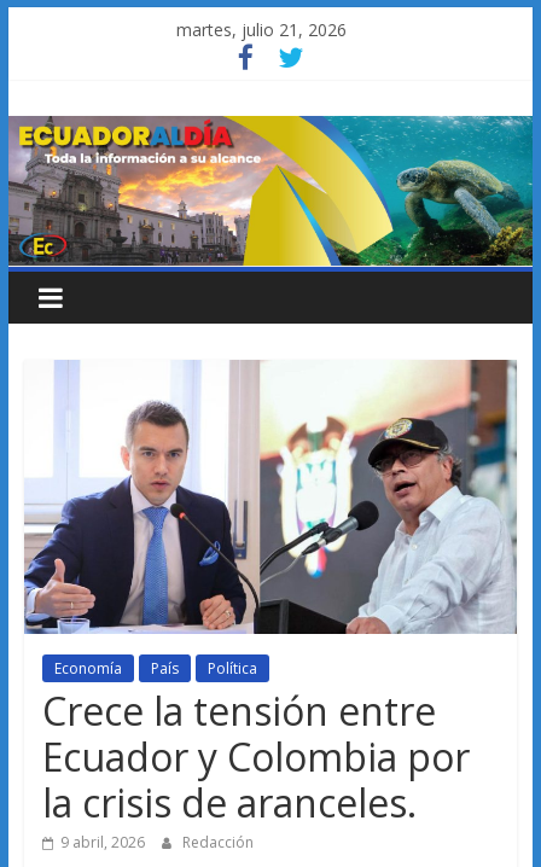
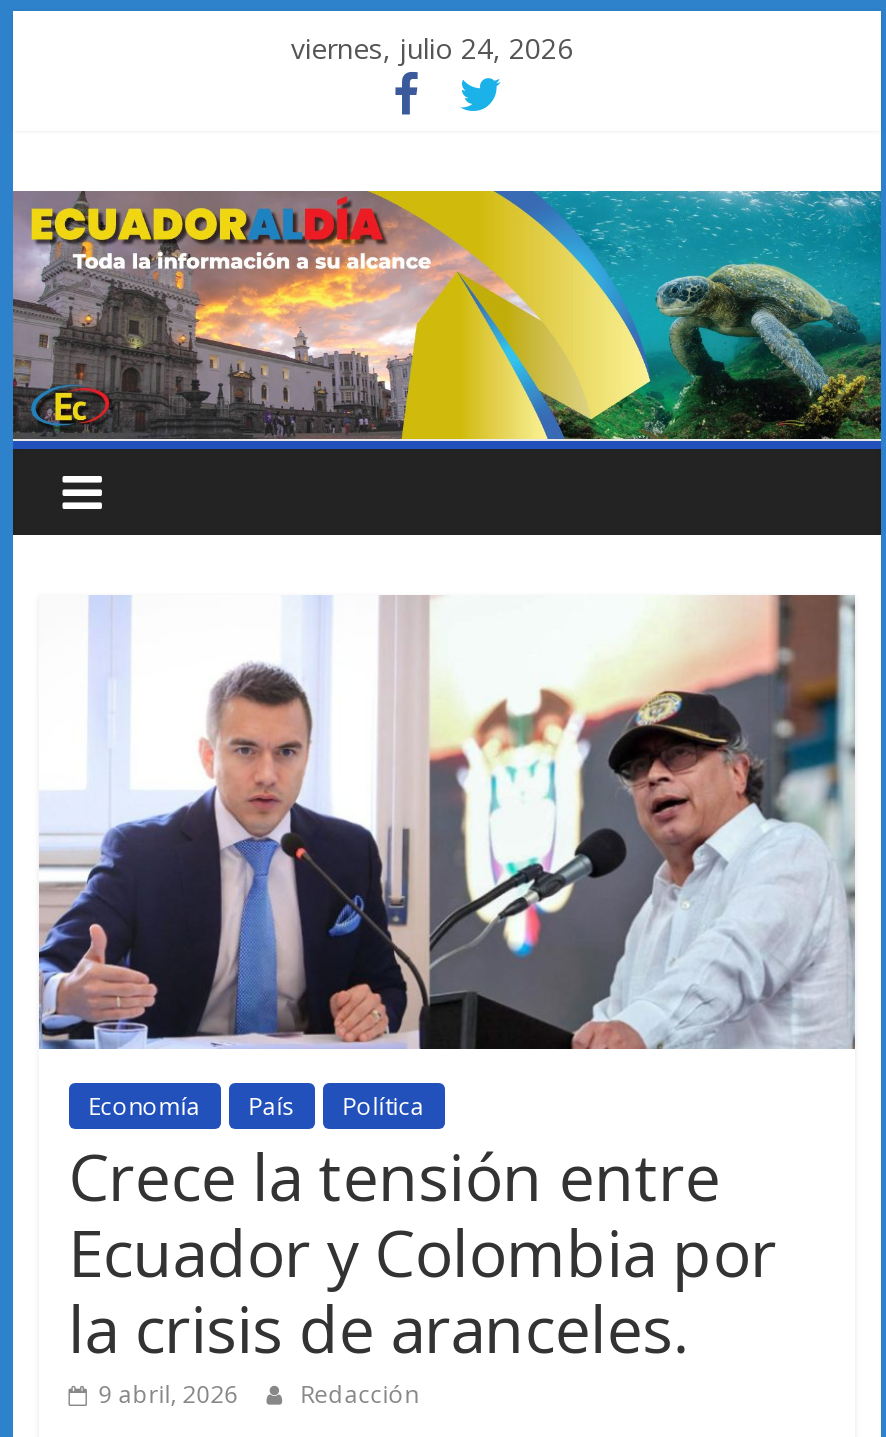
[176,18,347,41] martes, julio 21, 2026 -> [291,29,573,67] viernes, julio 24, 2026

